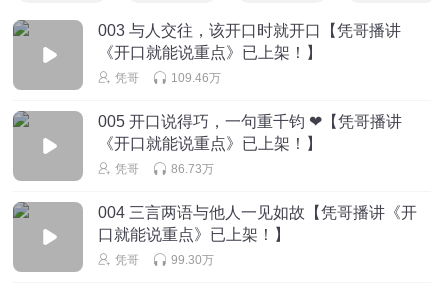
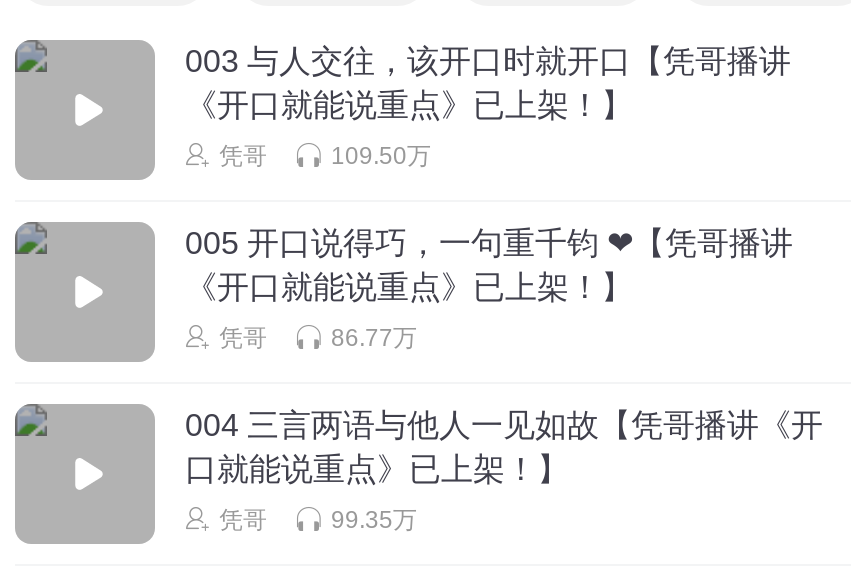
[171,70,221,84] 109.46万 -> [331,141,431,169] 109.50万
[171,161,214,175] 86.73万 -> [331,323,417,351] 86.77万
[171,252,214,266] 99.30万 -> [331,505,417,533] 99.35万

